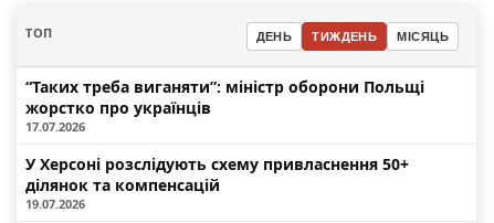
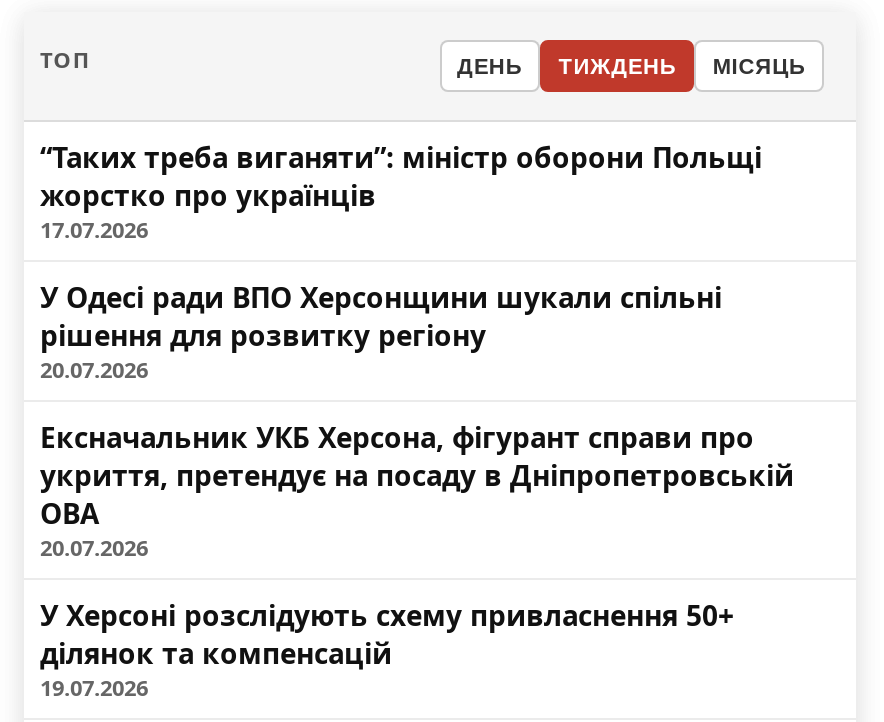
none -> [40,279,794,563] У Одесі ради ВПО Херсонщини шукали спільні | рішення для розвитку регіону | 20.07.2026 | Ексначальник УКБ Херсона, фігурант справи про | укриття, претендує на посаду в Дніпропетровській | ОВА | 20.07.2026

